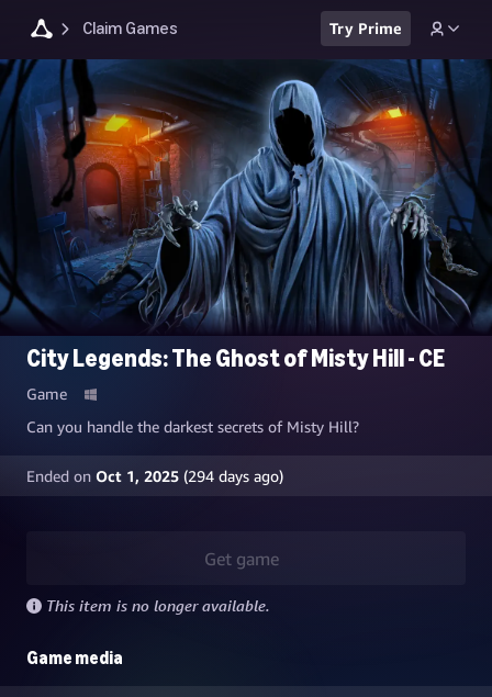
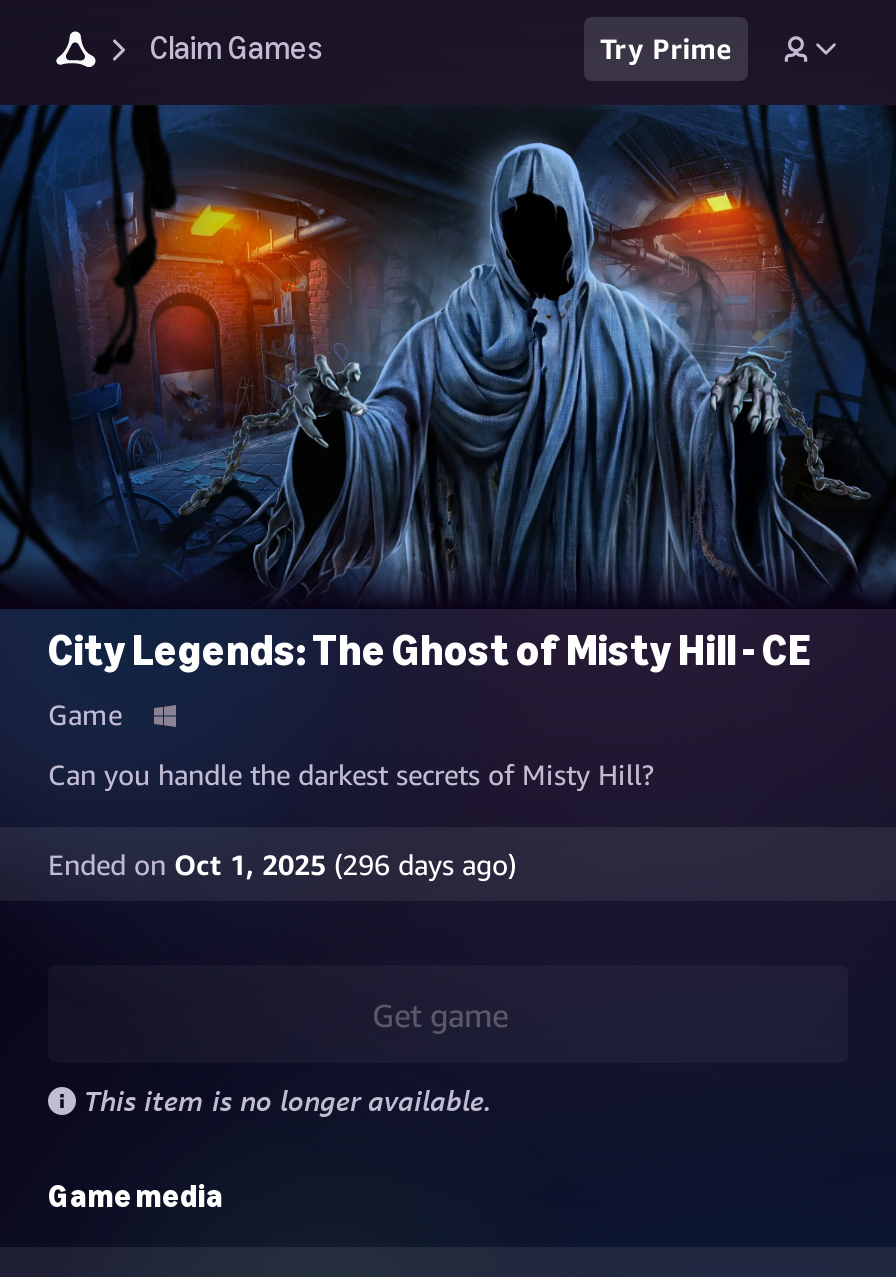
[26,466,283,485] Ended on Oct 1, 2025 (294 days ago) -> [48,847,516,881] Ended on Oct 1, 2025 (296 days ago)

